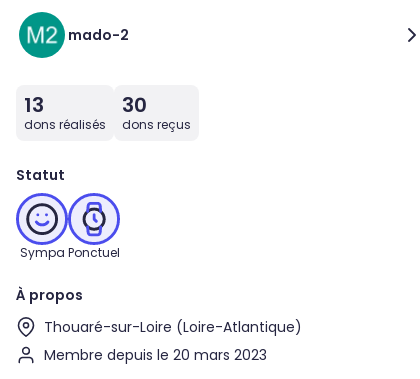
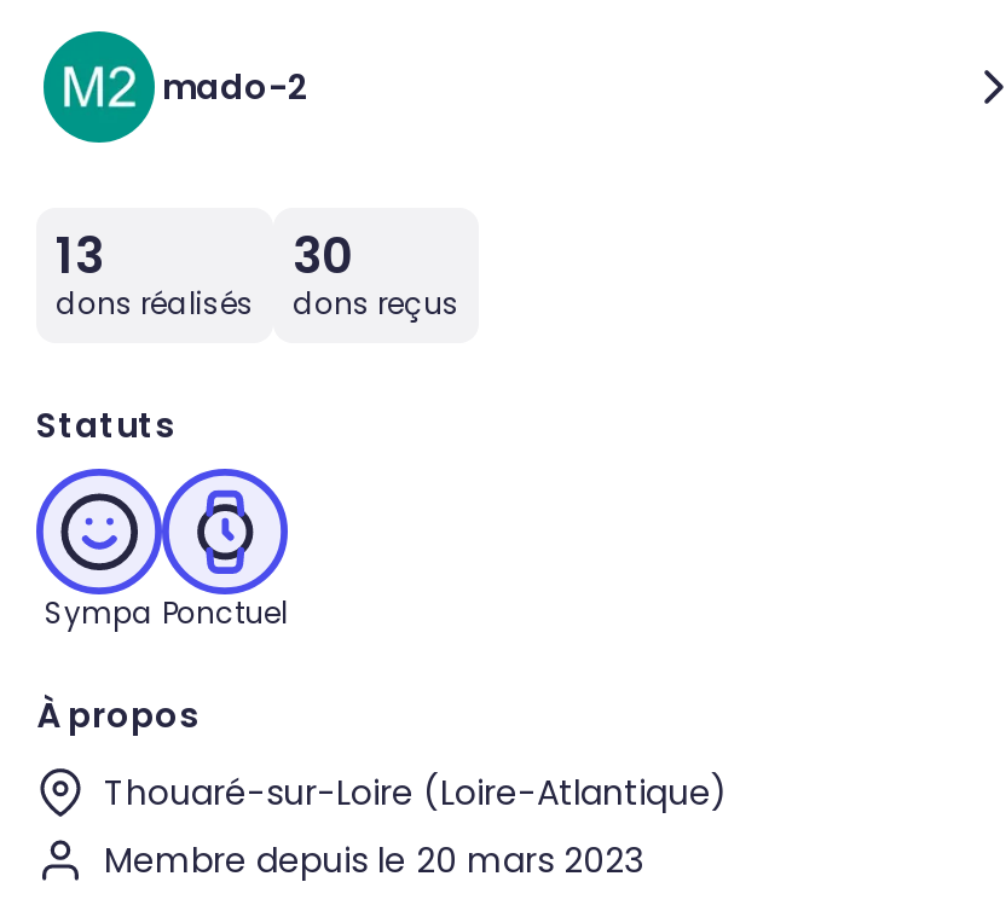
[16,165,65,185] Statut -> [36,401,174,449] Statuts

